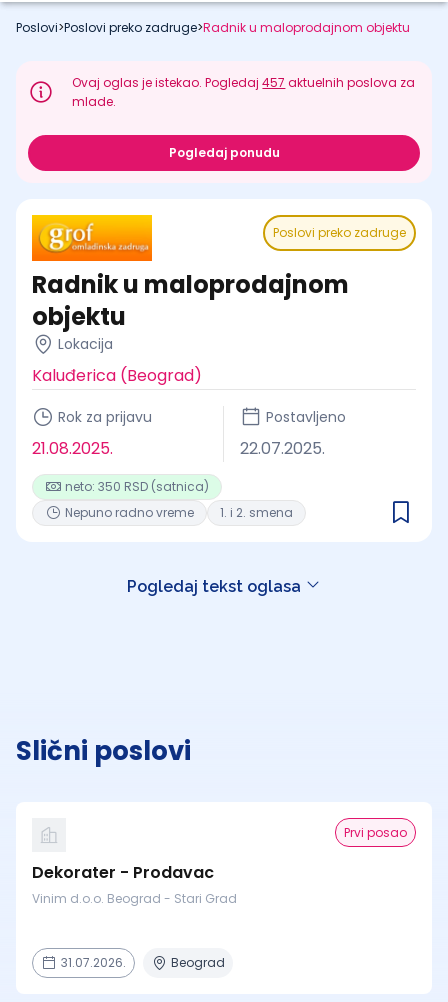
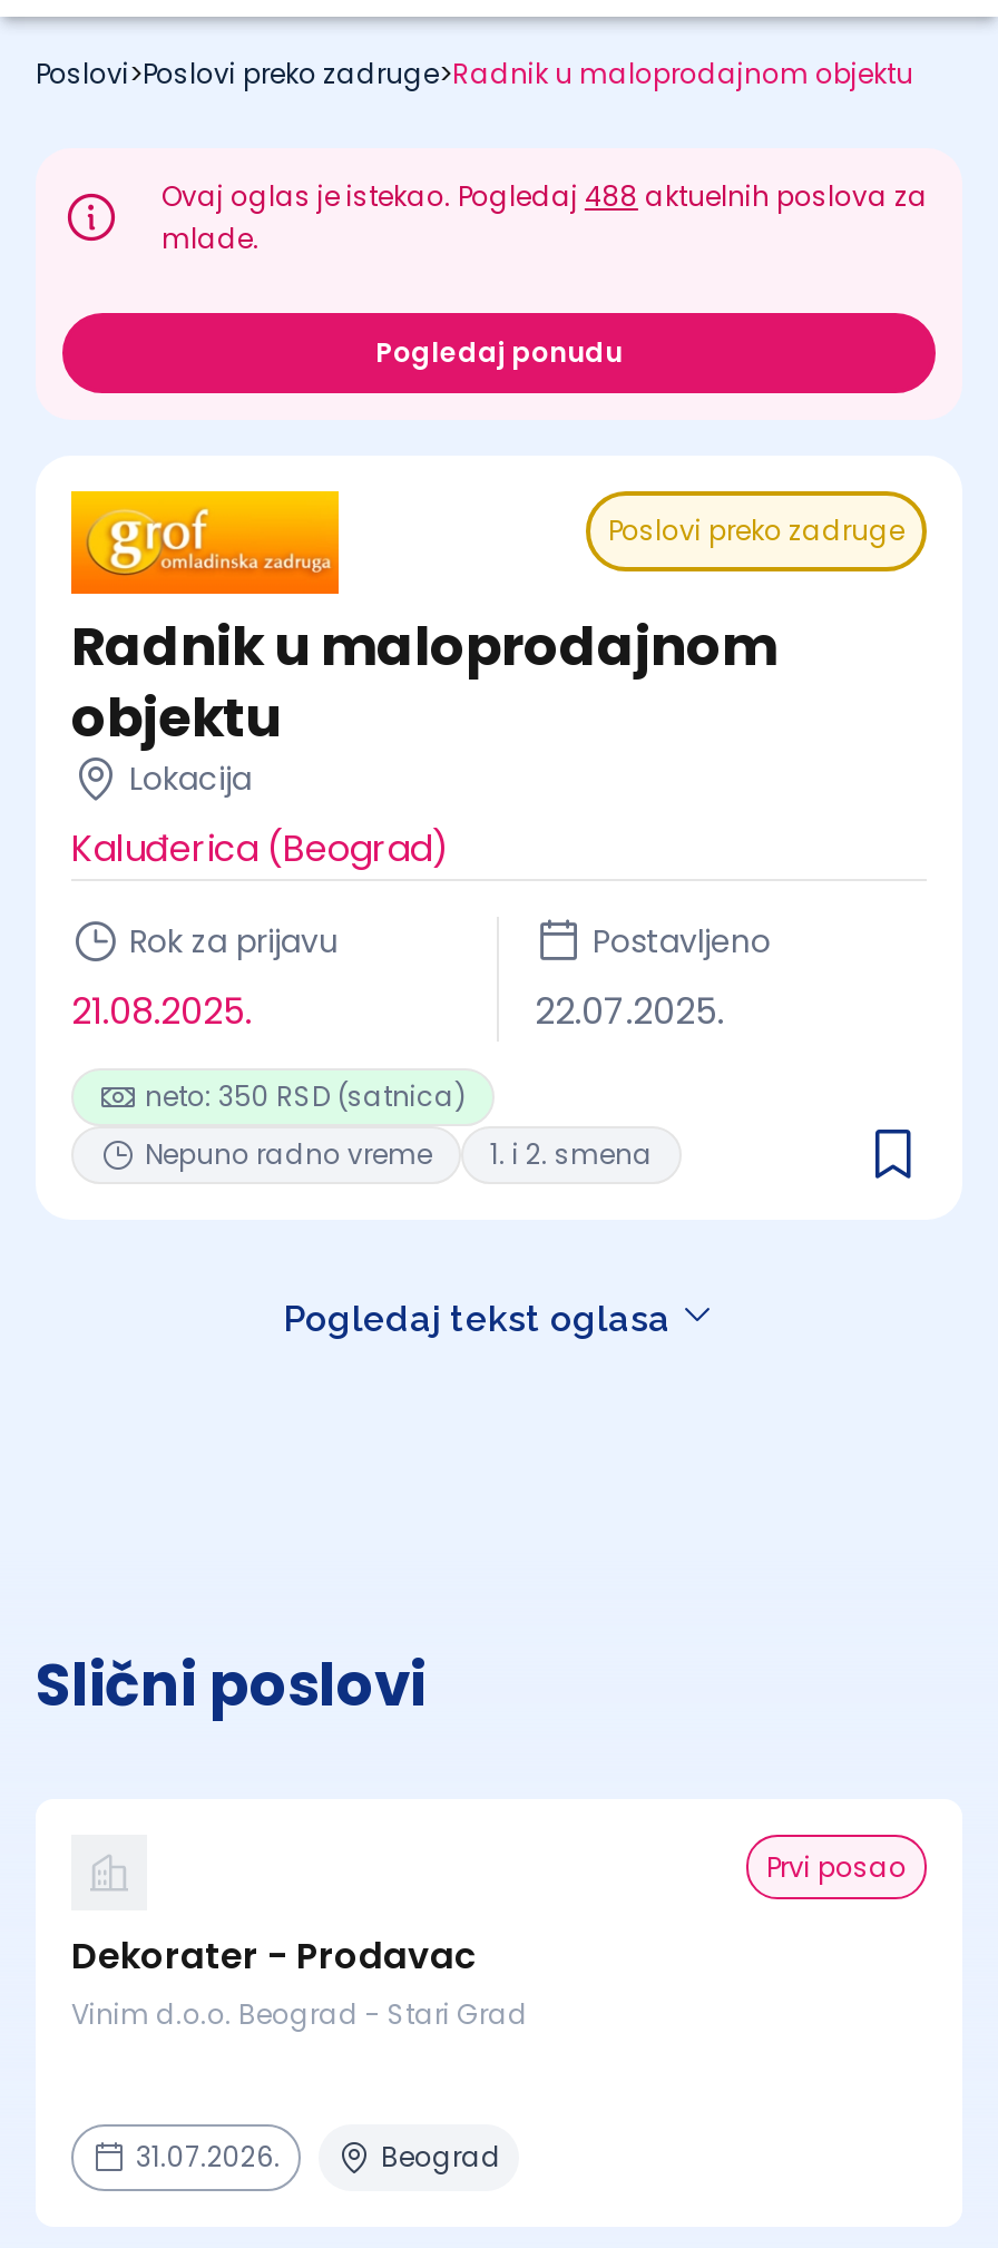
[72,74,415,91] Ovaj oglas je istekao. Pogledaj 457 aktuelnih poslova za -> [161,177,928,215] Ovaj oglas je istekao. Pogledaj 488 aktuelnih poslova za

